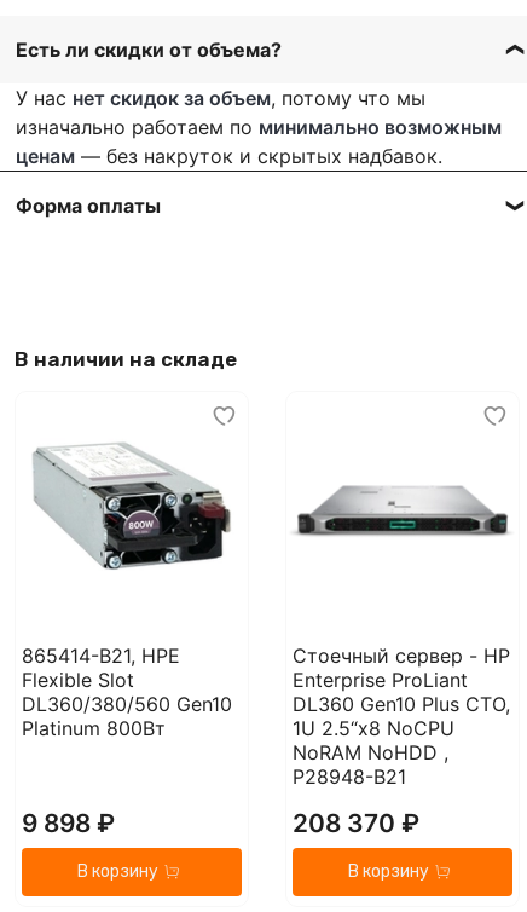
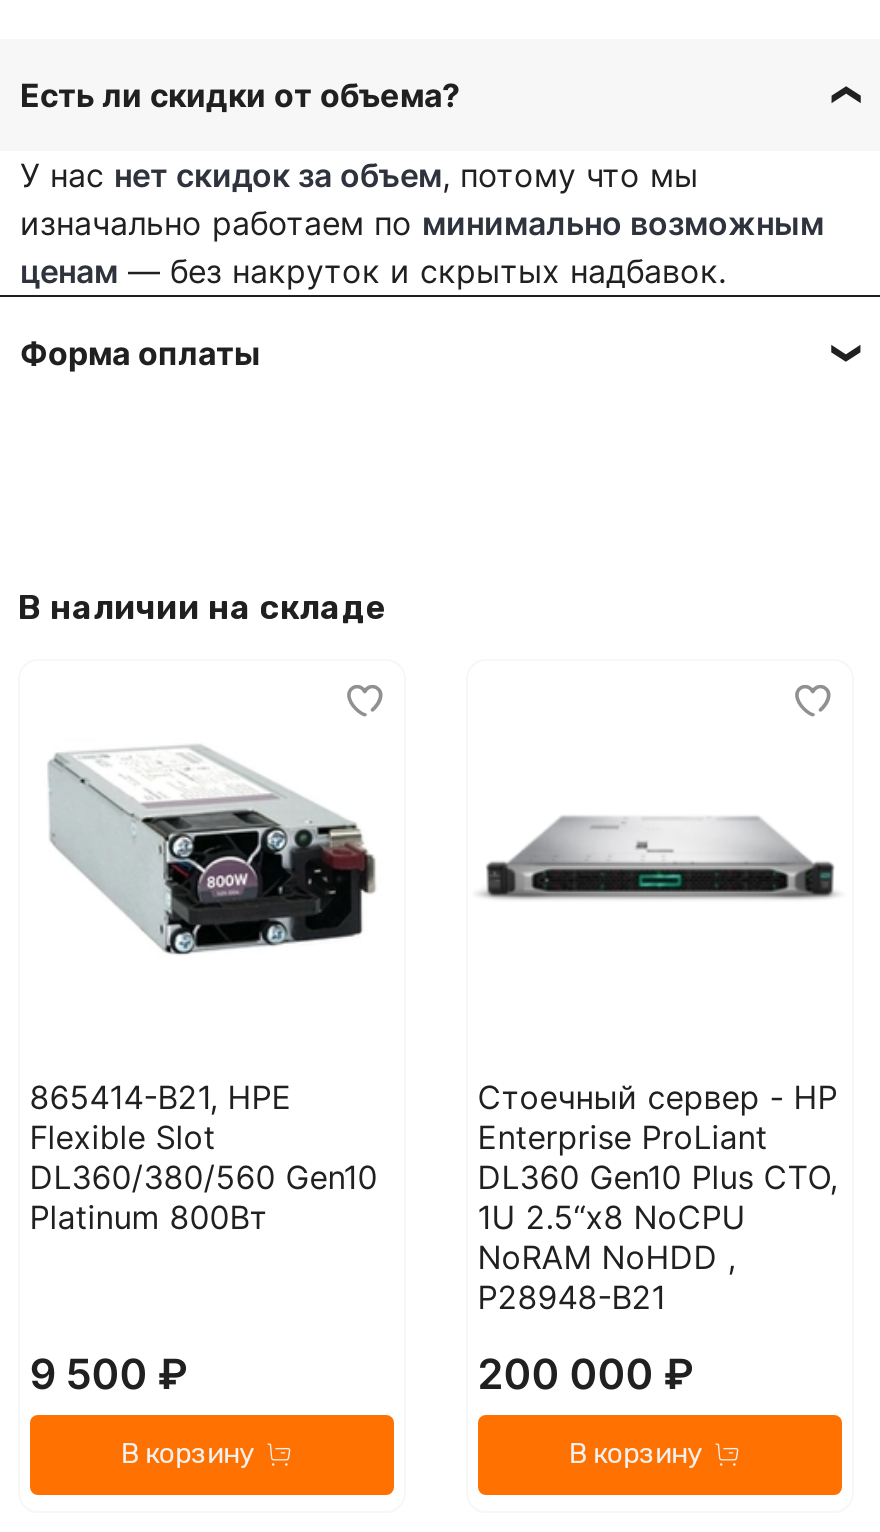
[22,808,115,839] 9 898 ₽ -> [30,1350,188,1400] 9 500 ₽
[292,808,419,839] 208 370 ₽ -> [478,1350,694,1400] 200 000 ₽

